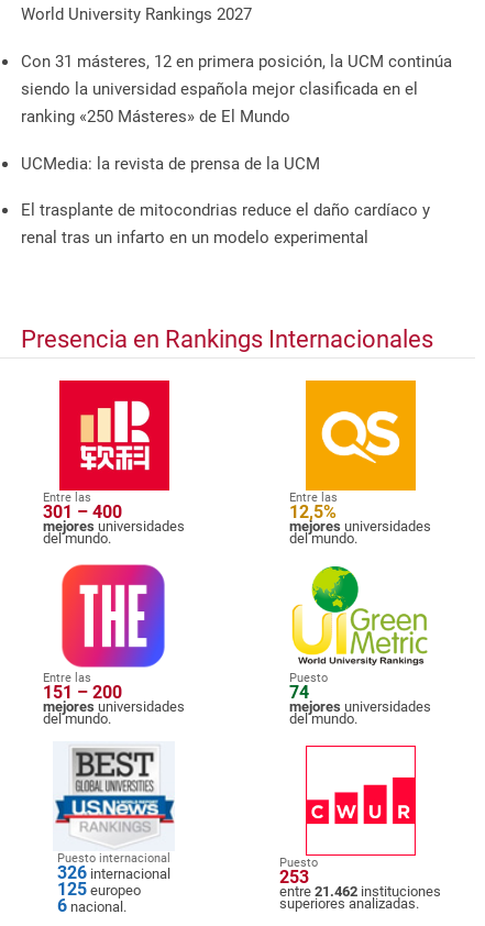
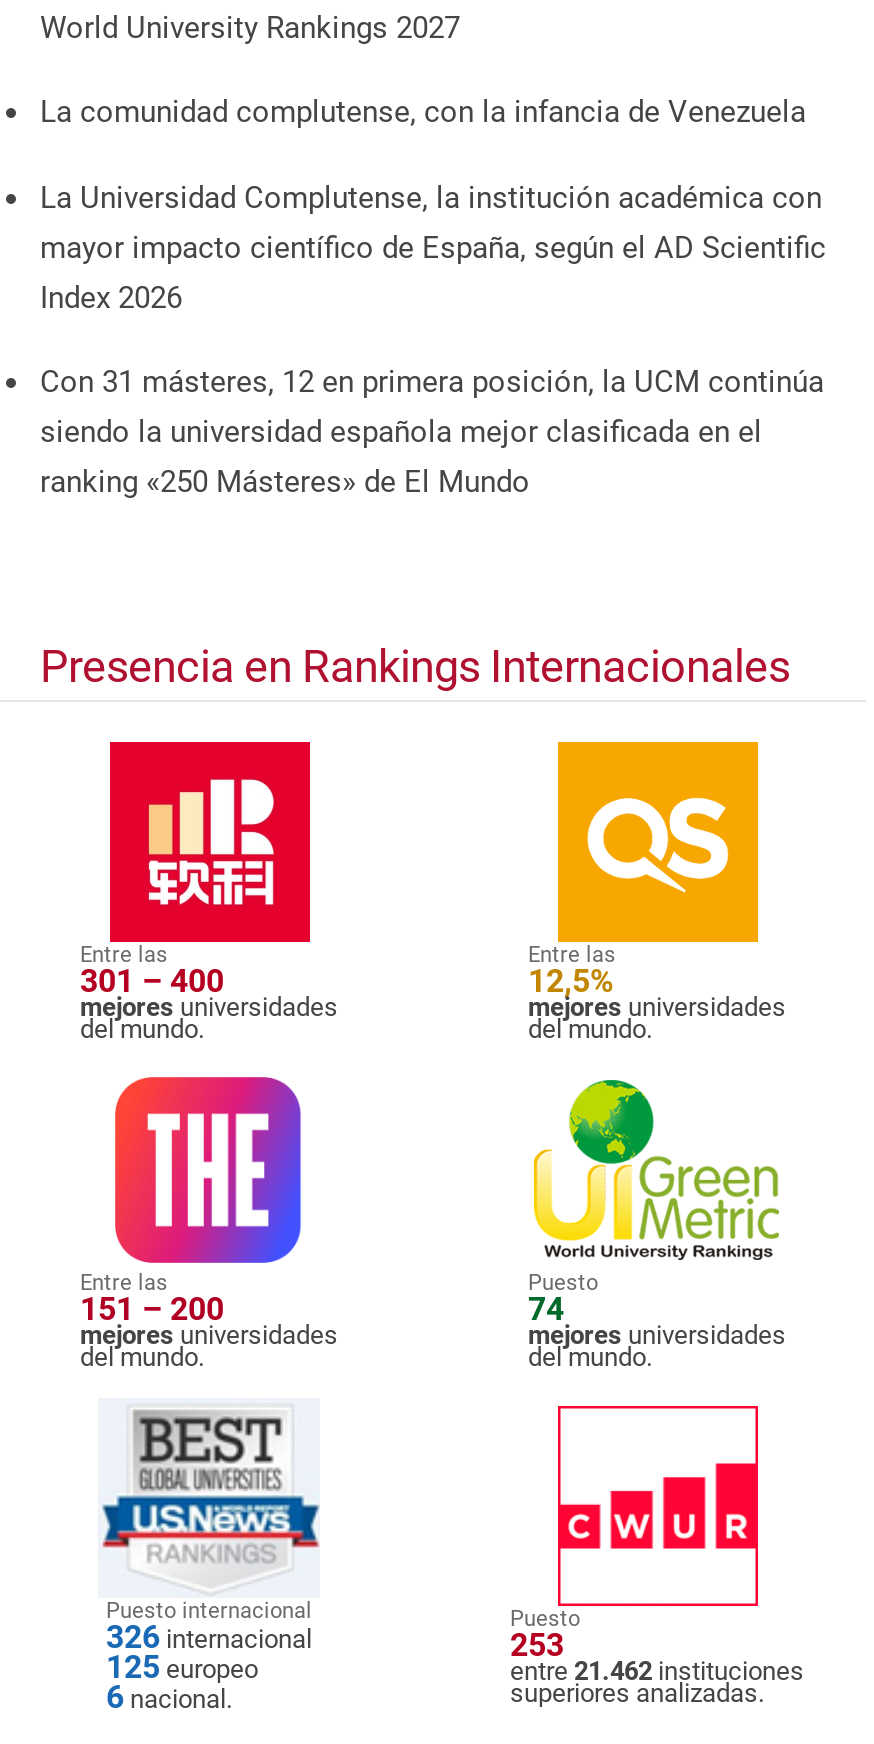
none -> [40,94,826,315] La comunidad complutense, con la infancia de Venezuela | La Universidad Complutense, la institución académica con | mayor impacto científico de España, según el AD Scientific | Index 2026
moved [21,52,452,126] -> [40,364,824,500]: Con 31 másteres, 12 en primera posición, la UCM continúa | siendo la universidad española mejor clasificada en el | ranking «250 Másteres» de El Mundo
[21,154,430,248] UCMedia: la revista de prensa de la UCM | El trasplante de mitocondrias reduce el daño cardíaco y | renal tras un infarto en un modelo experimental -> none

